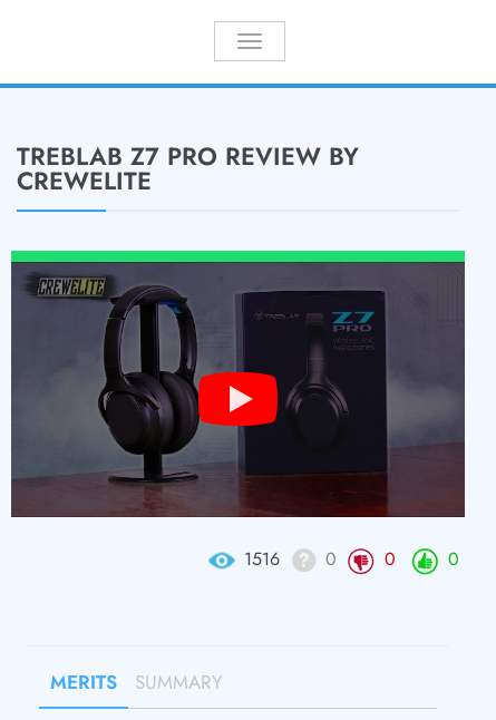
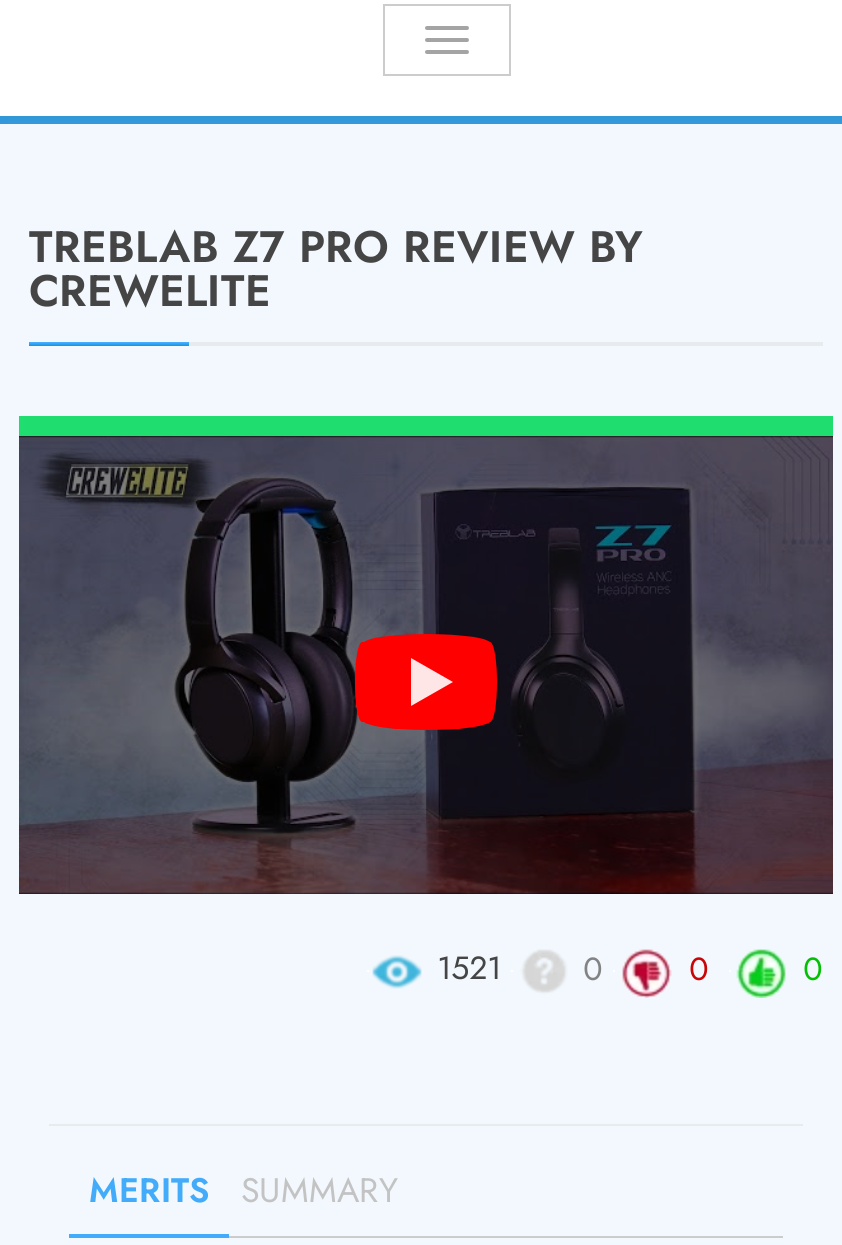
[239,546,459,571] 1516 0 0 0 -> [427,945,823,991] 1521 0 0 0

